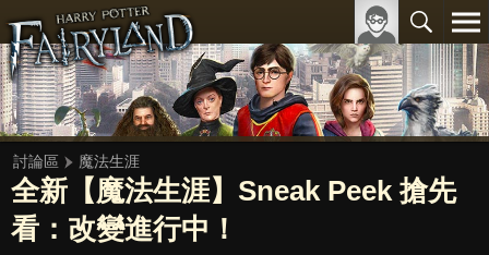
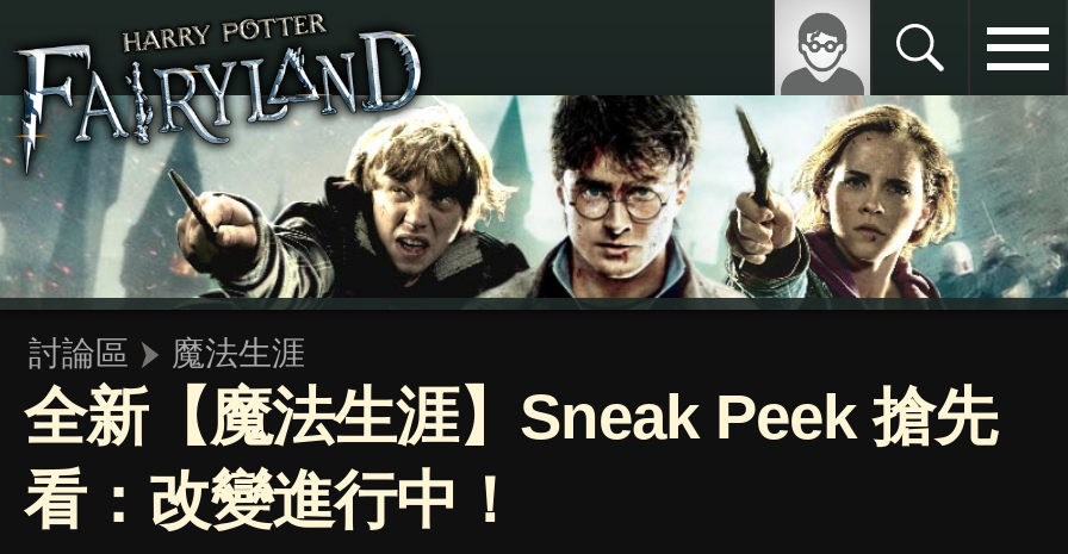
[3,41,486,141] [image] -> [7,93,1061,305] [image]

